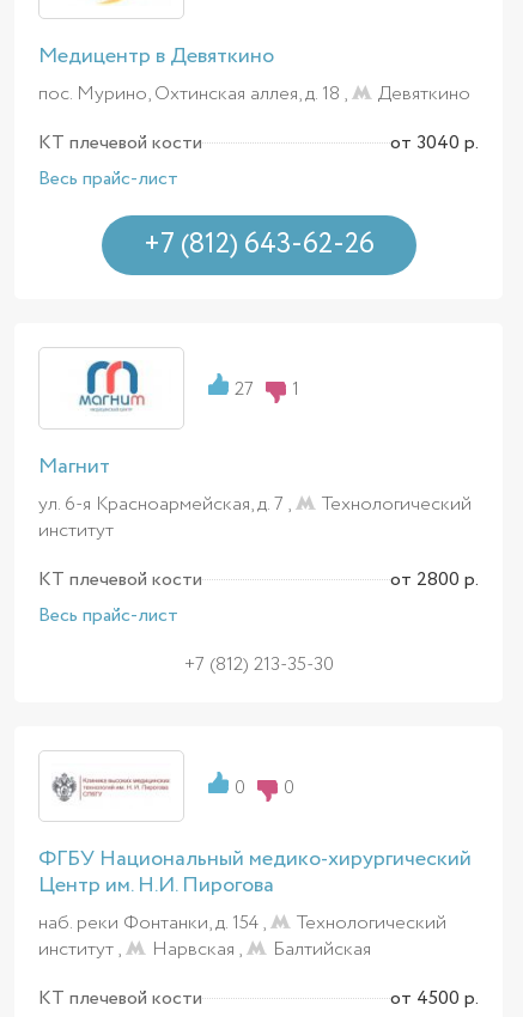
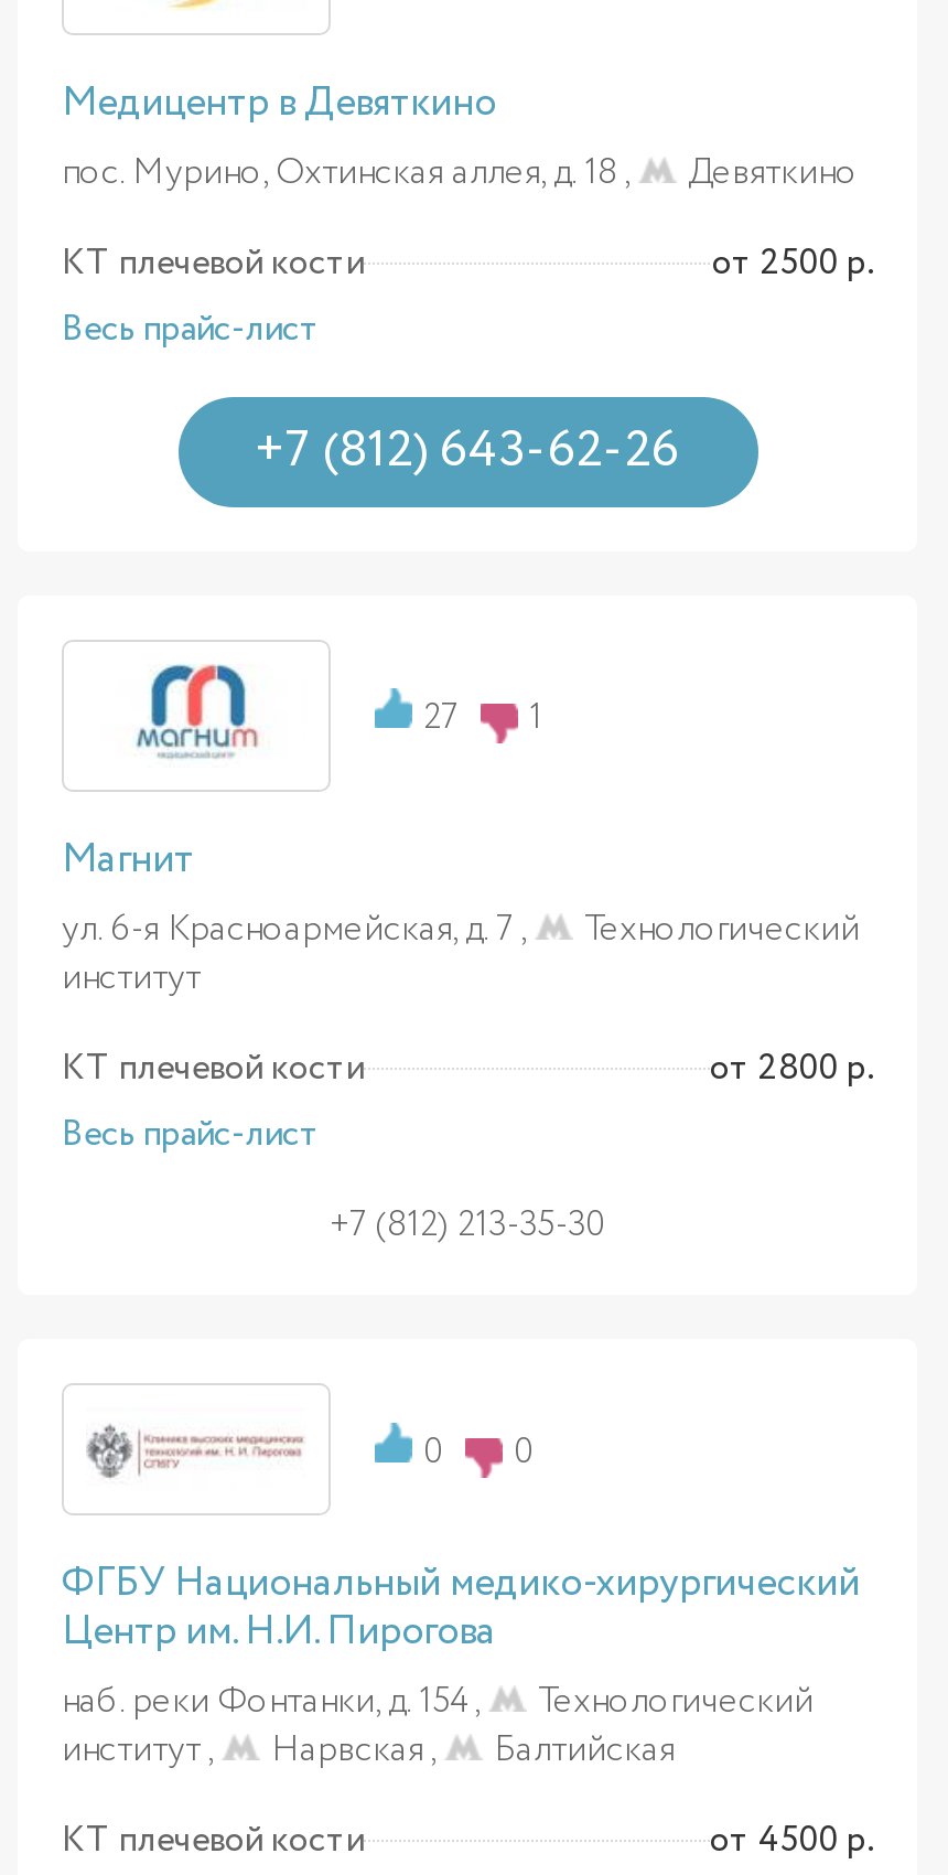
[390,129,479,156] от 3040 р. -> [712,238,873,289] от 2500 р.

